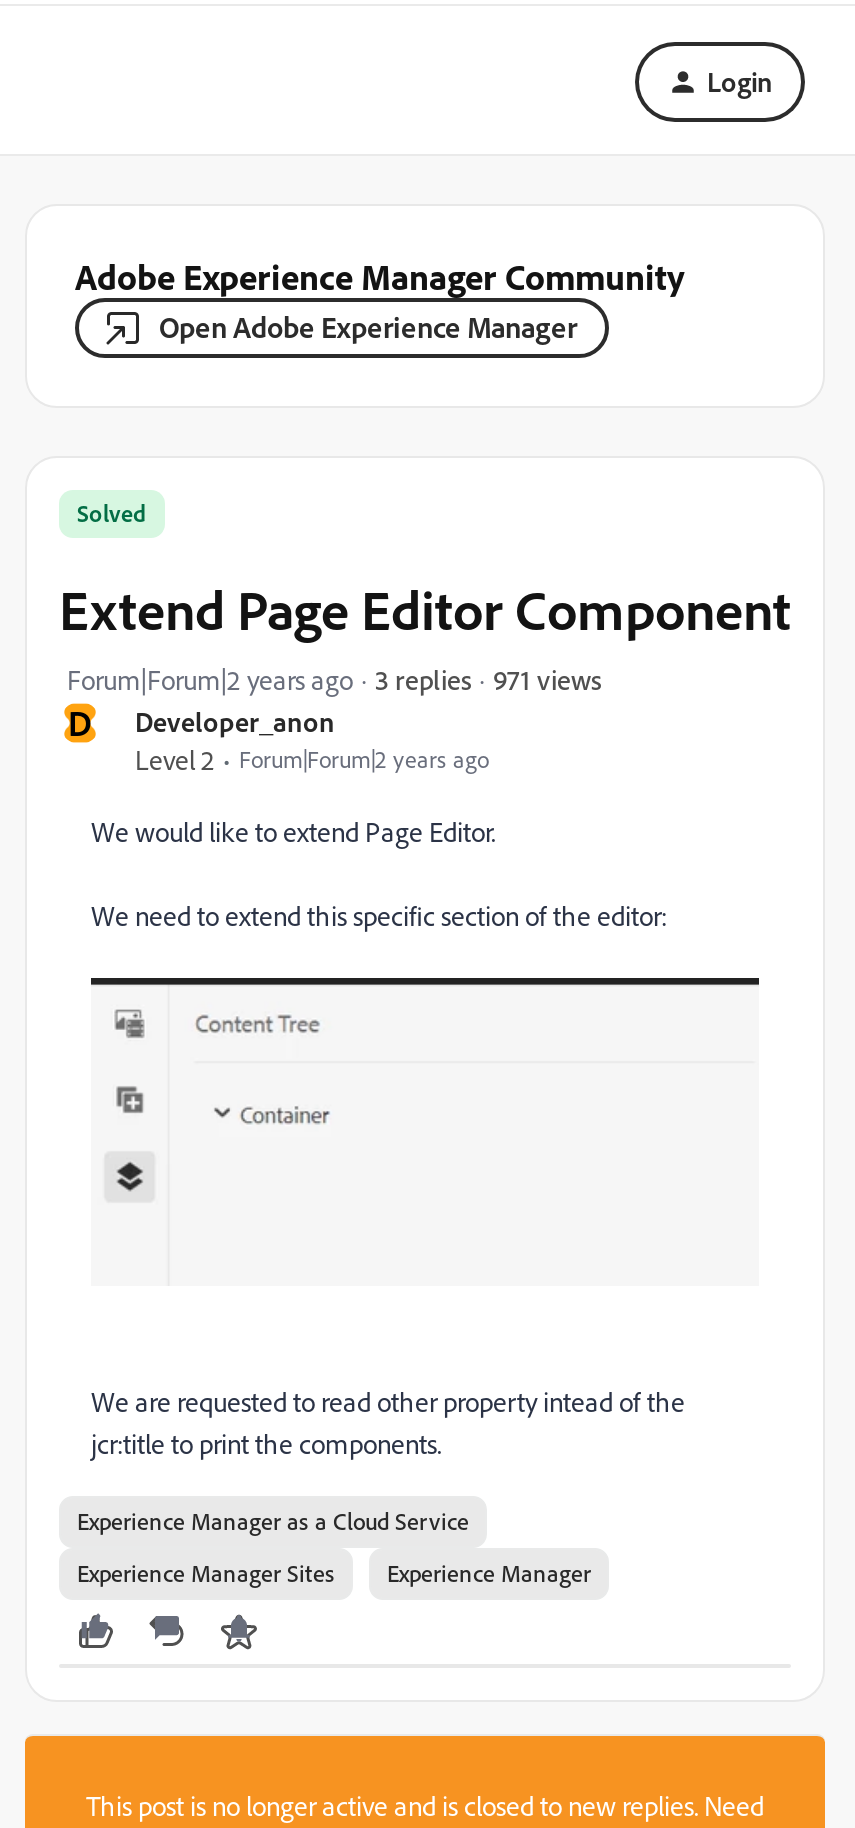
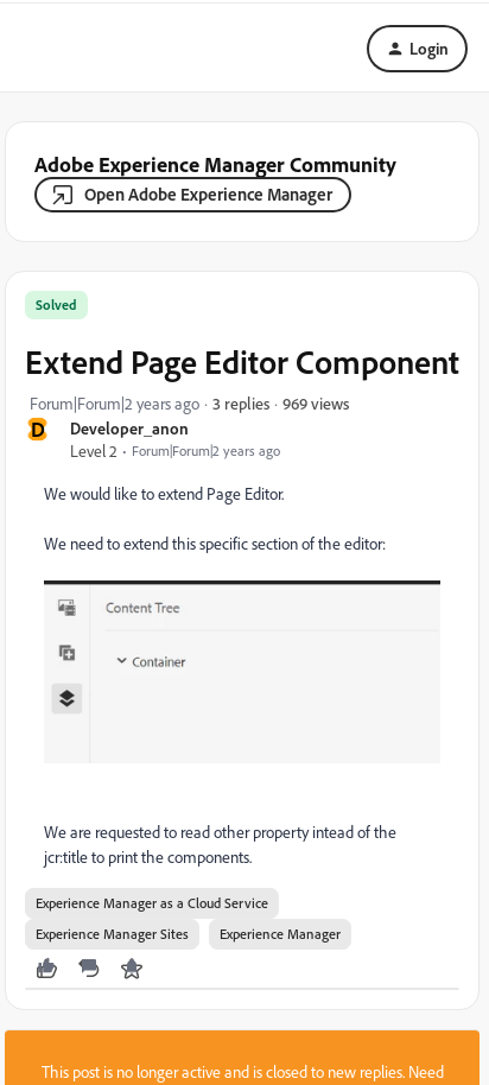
[493,661,601,695] 971 views -> [282,392,349,413] 969 views

